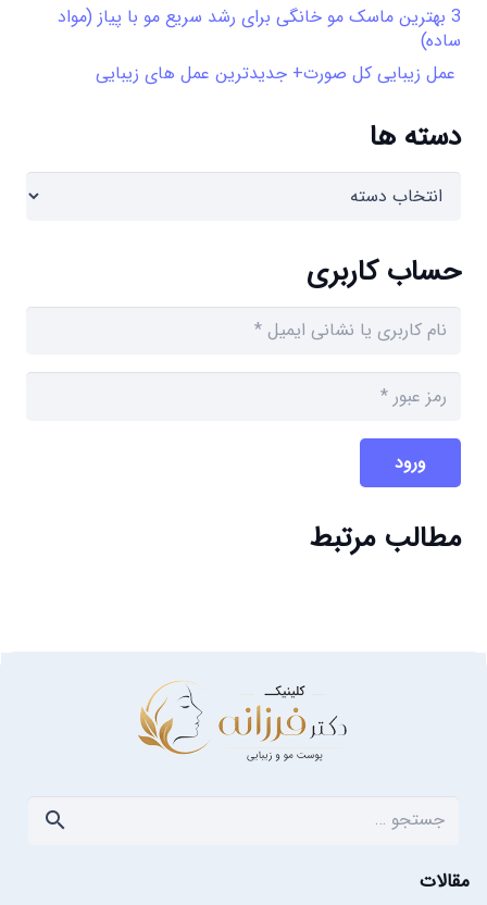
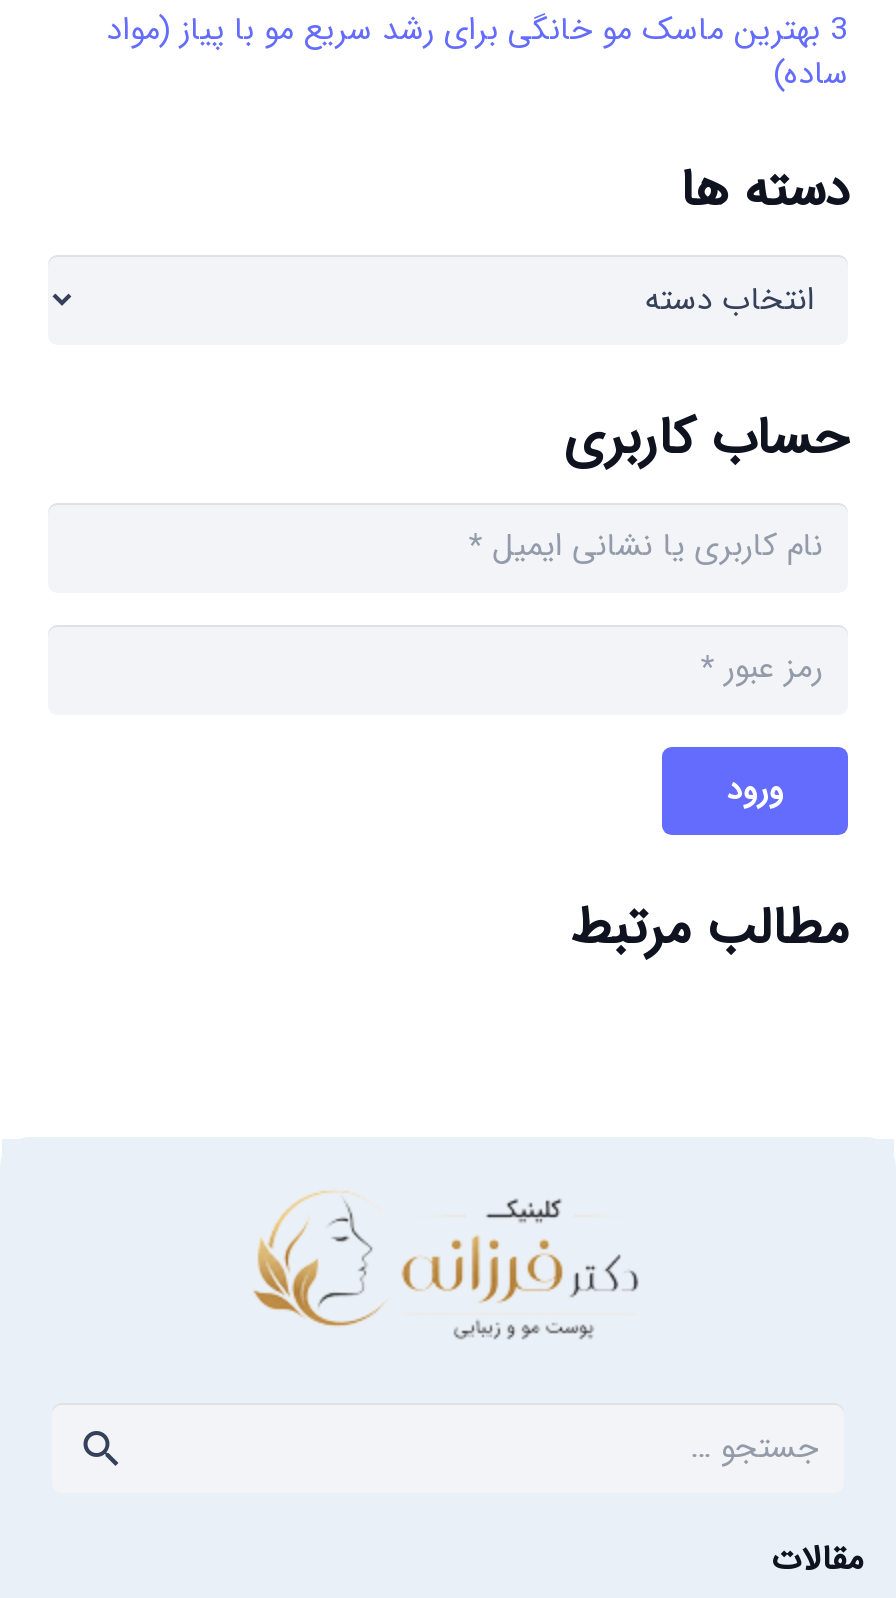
[96,60,461,87] عمل زیبایی کل صورت+ جدیدترین عمل های زیبایی -> none

